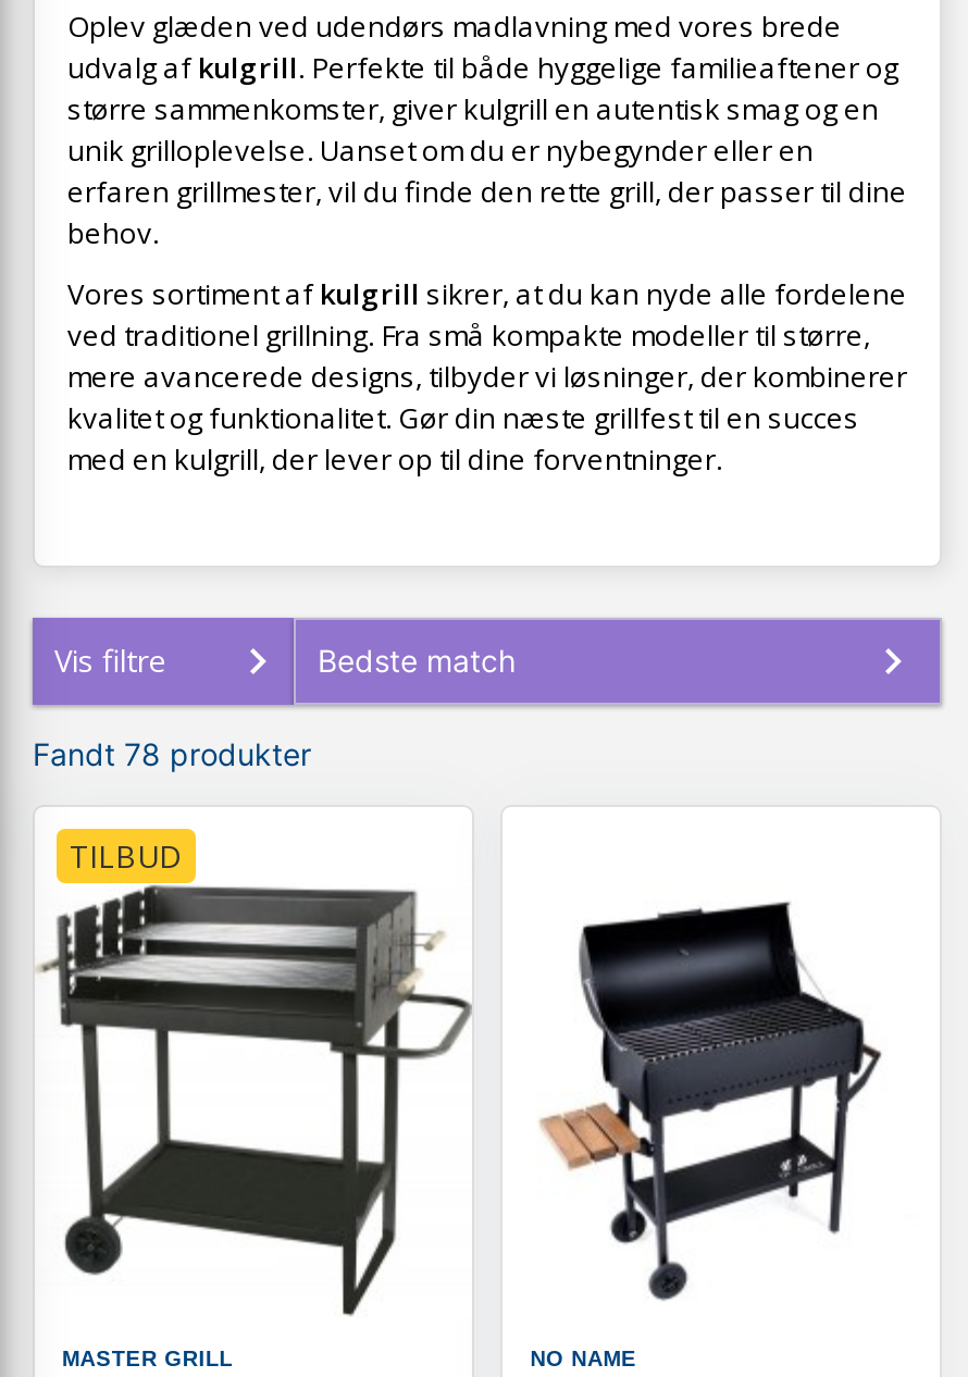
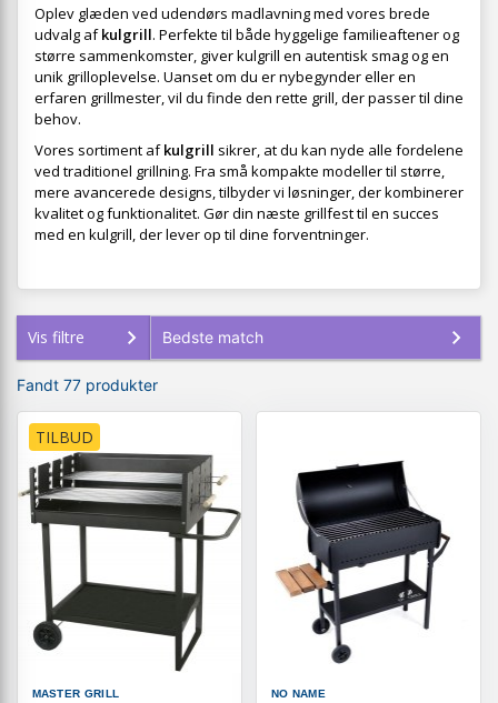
[33,735,311,772] Fandt 78 produkter -> [17,375,158,394] Fandt 77 produkter

